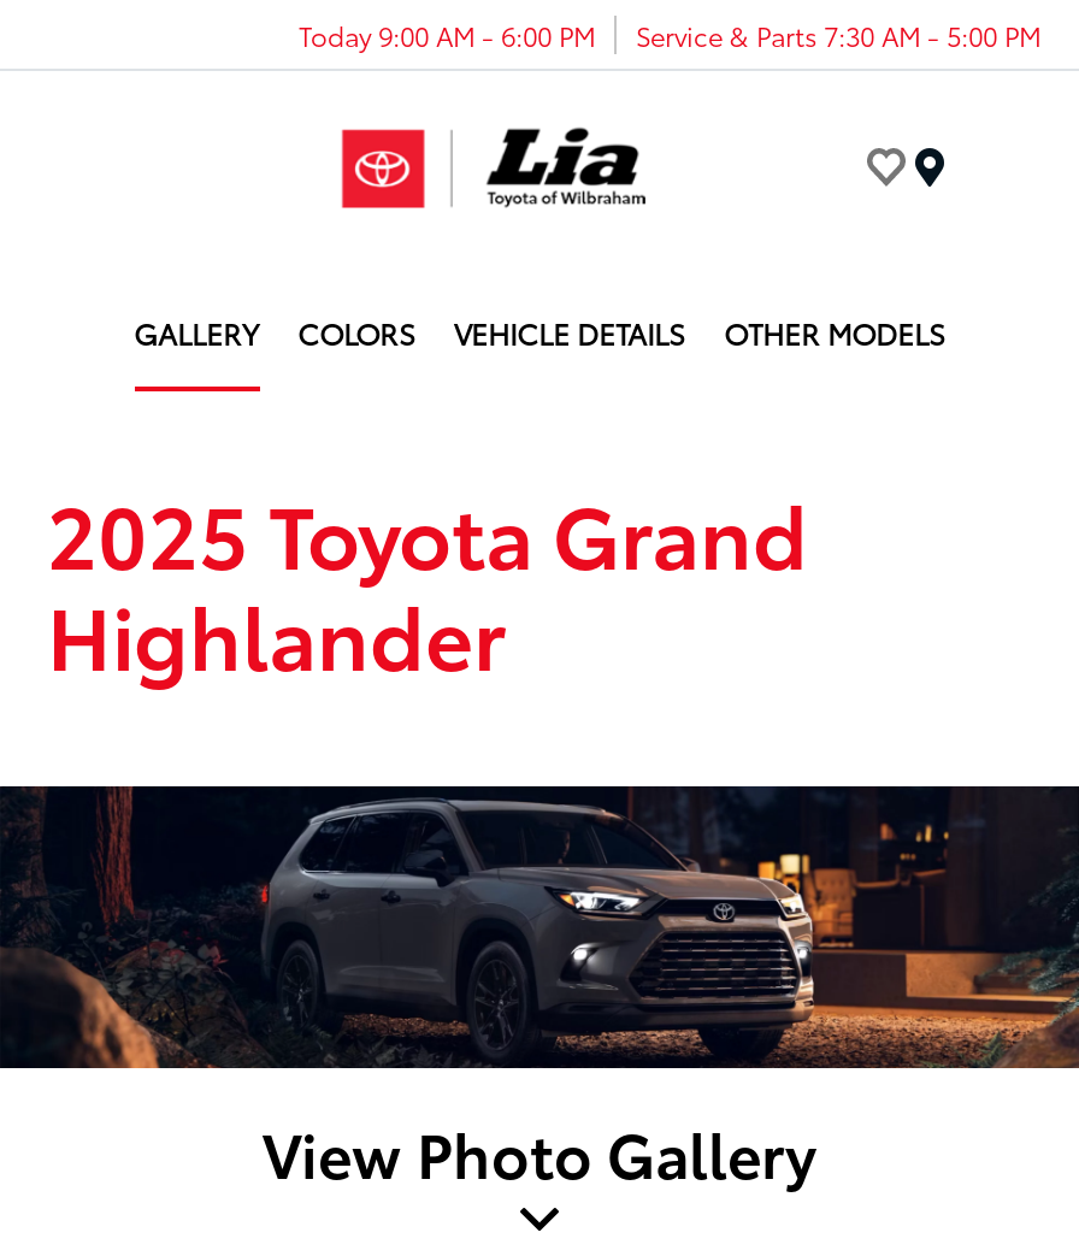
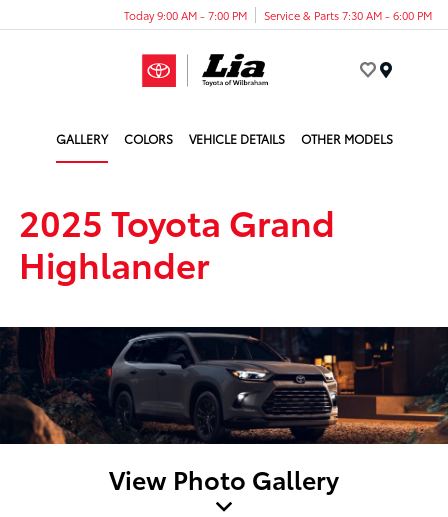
[299,14,595,53] Today 9:00 AM - 6:00 PM -> [124,6,247,22] Today 9:00 AM - 7:00 PM
[636,14,1040,53] Service & Parts 7:30 AM - 5:00 PM -> [264,6,432,22] Service & Parts 7:30 AM - 6:00 PM

